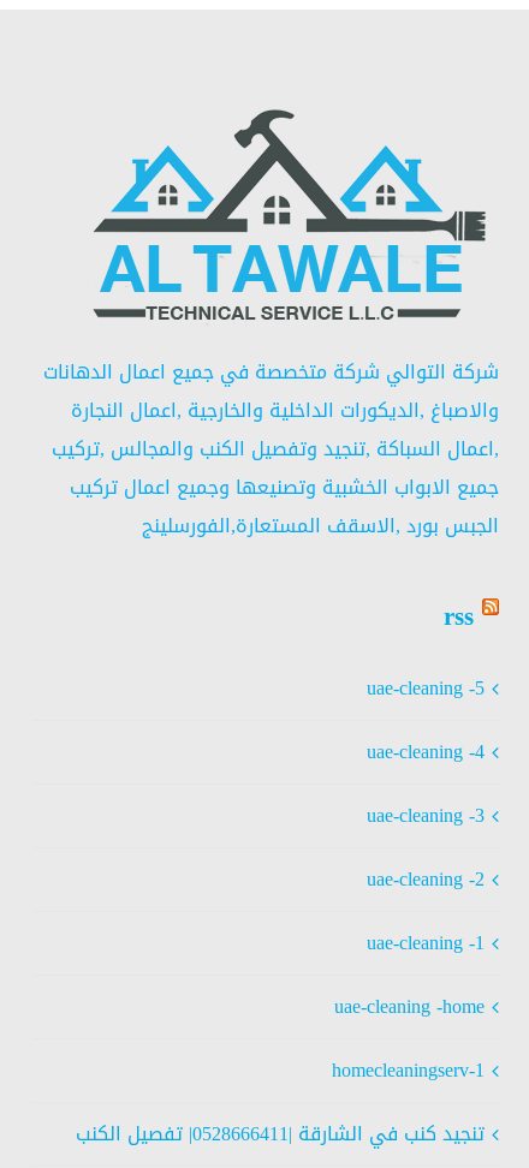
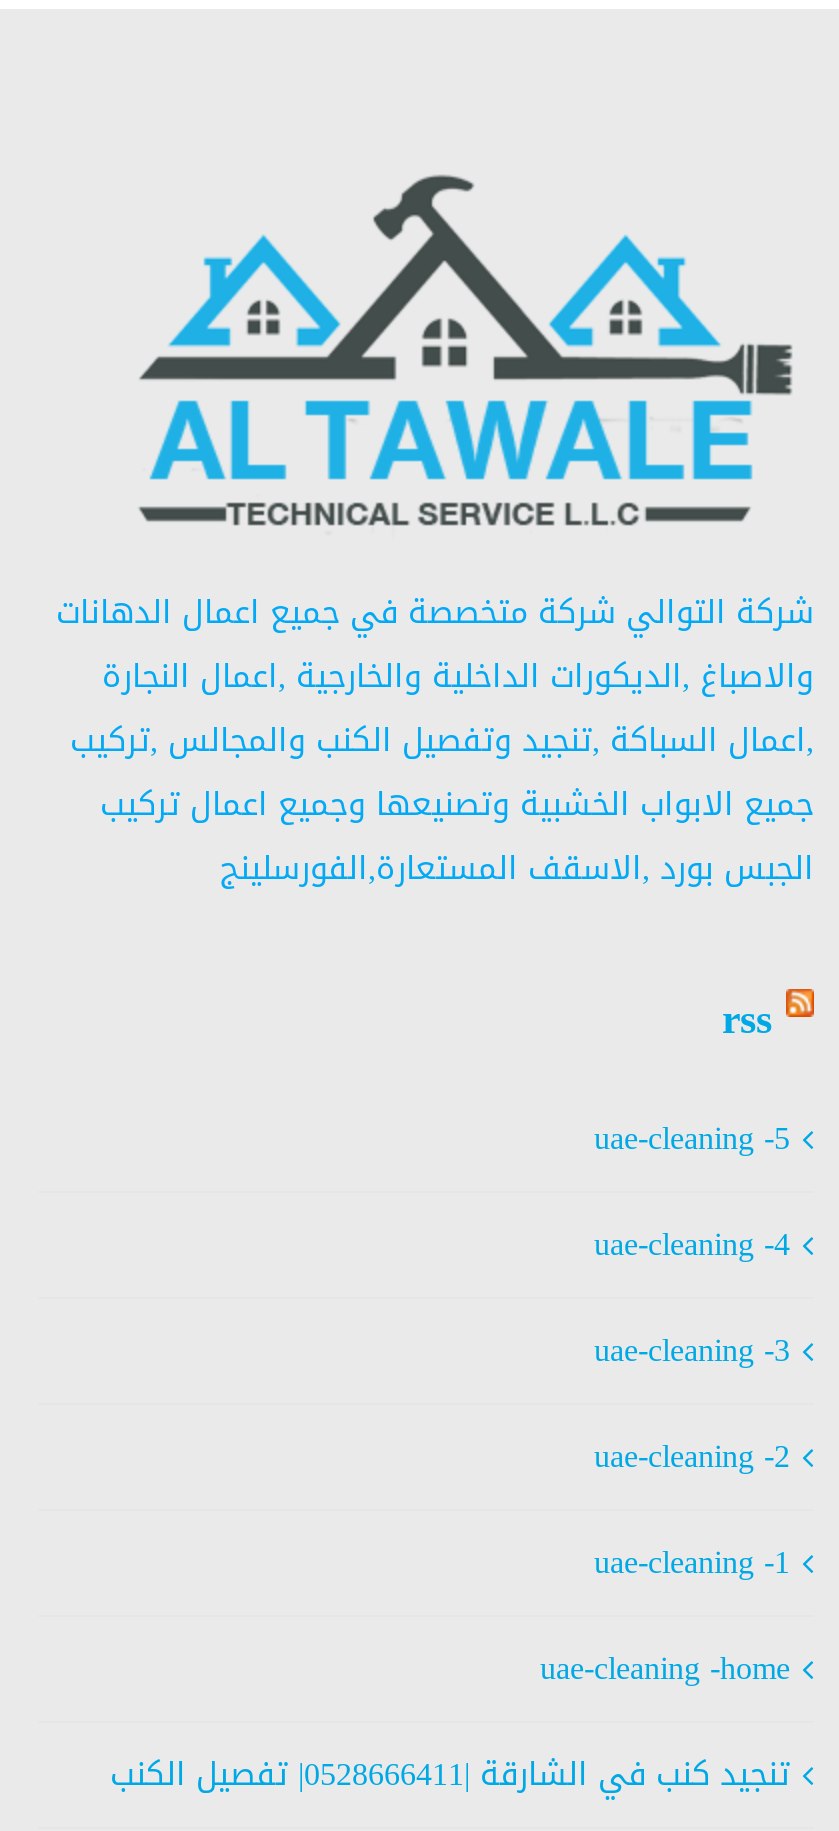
[332,1051,485,1088] homecleaningserv-1 -> none

